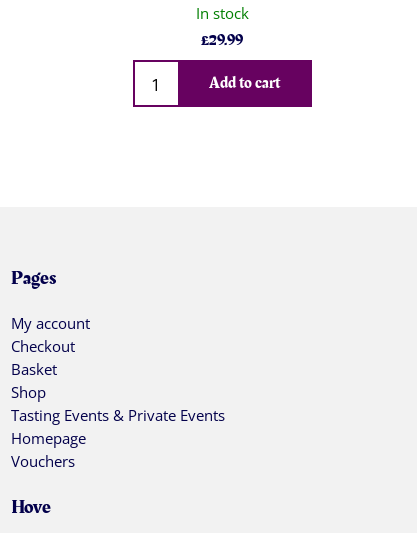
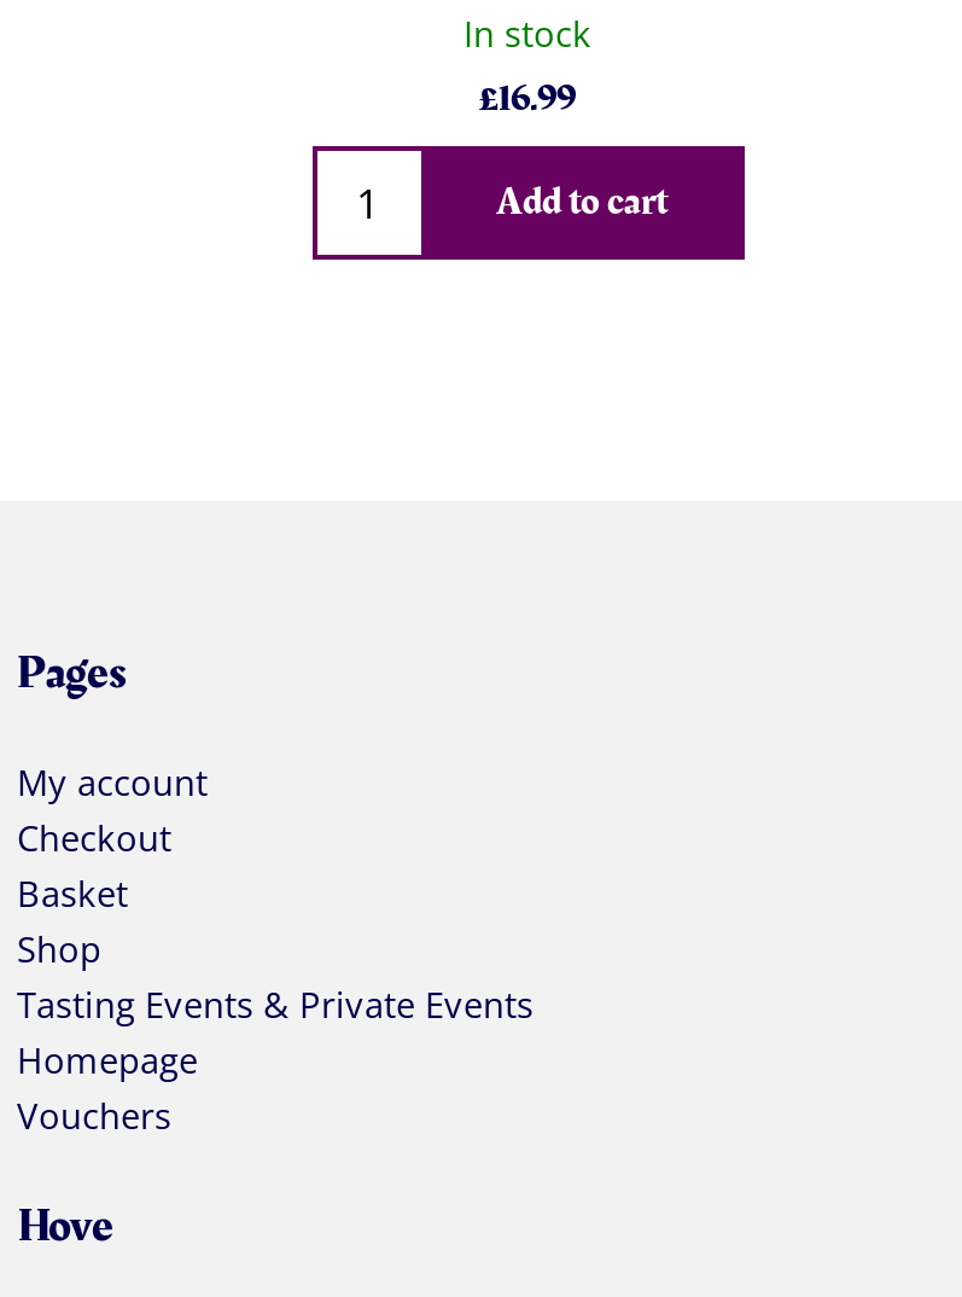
[201,29,243,52] £29.99 -> [479,70,576,126] £16.99

